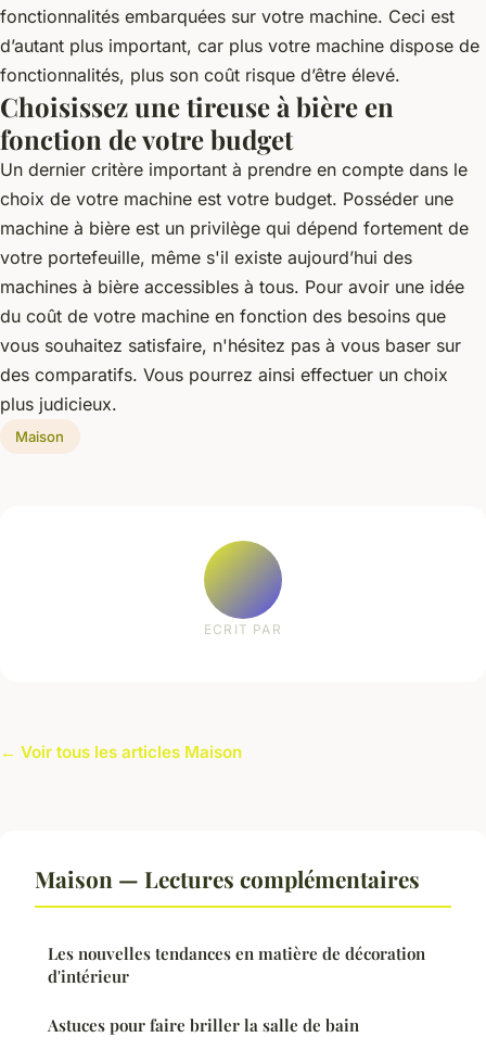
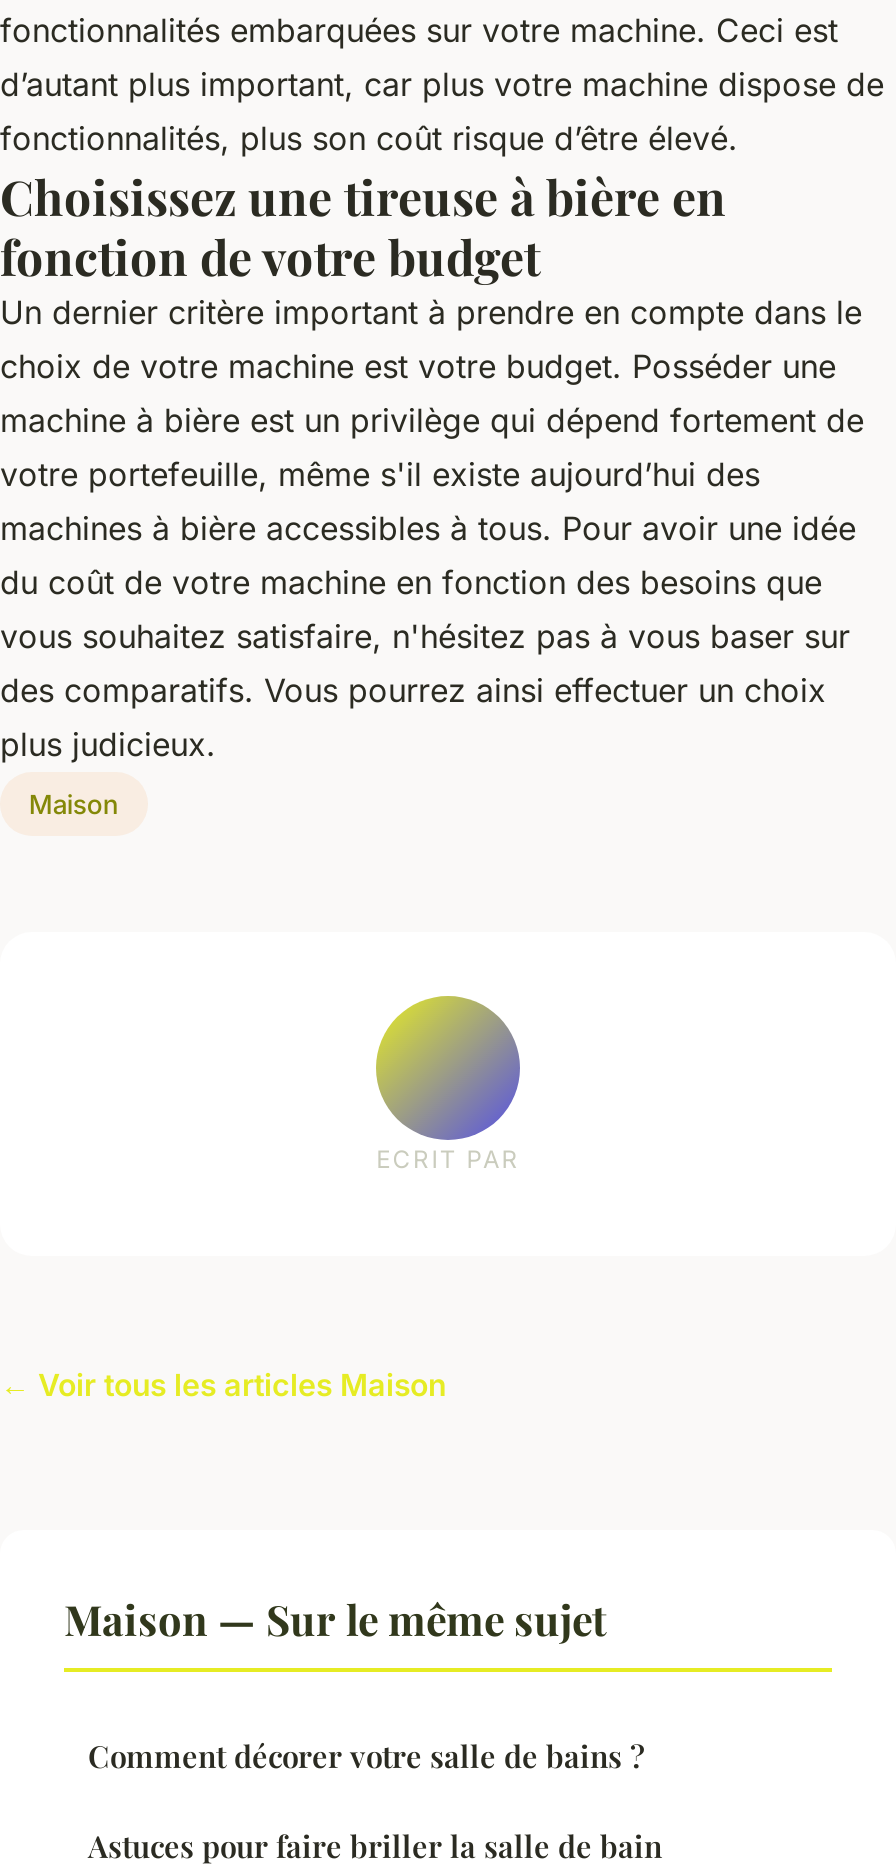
[35,863,420,894] Maison — Lectures complémentaires -> [64,1590,606,1646] Maison — Sur le même sujet
[48,943,425,987] Les nouvelles tendances en matière de décoration | d'intérieur -> [88,1736,644,1776] Comment décorer votre salle de bains ?

